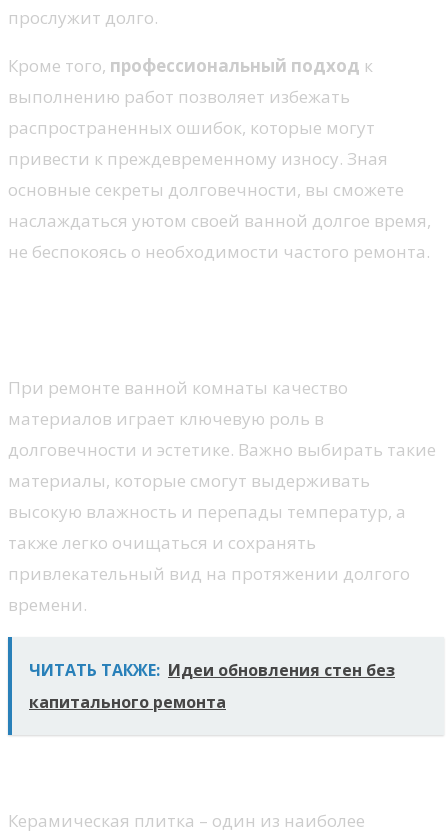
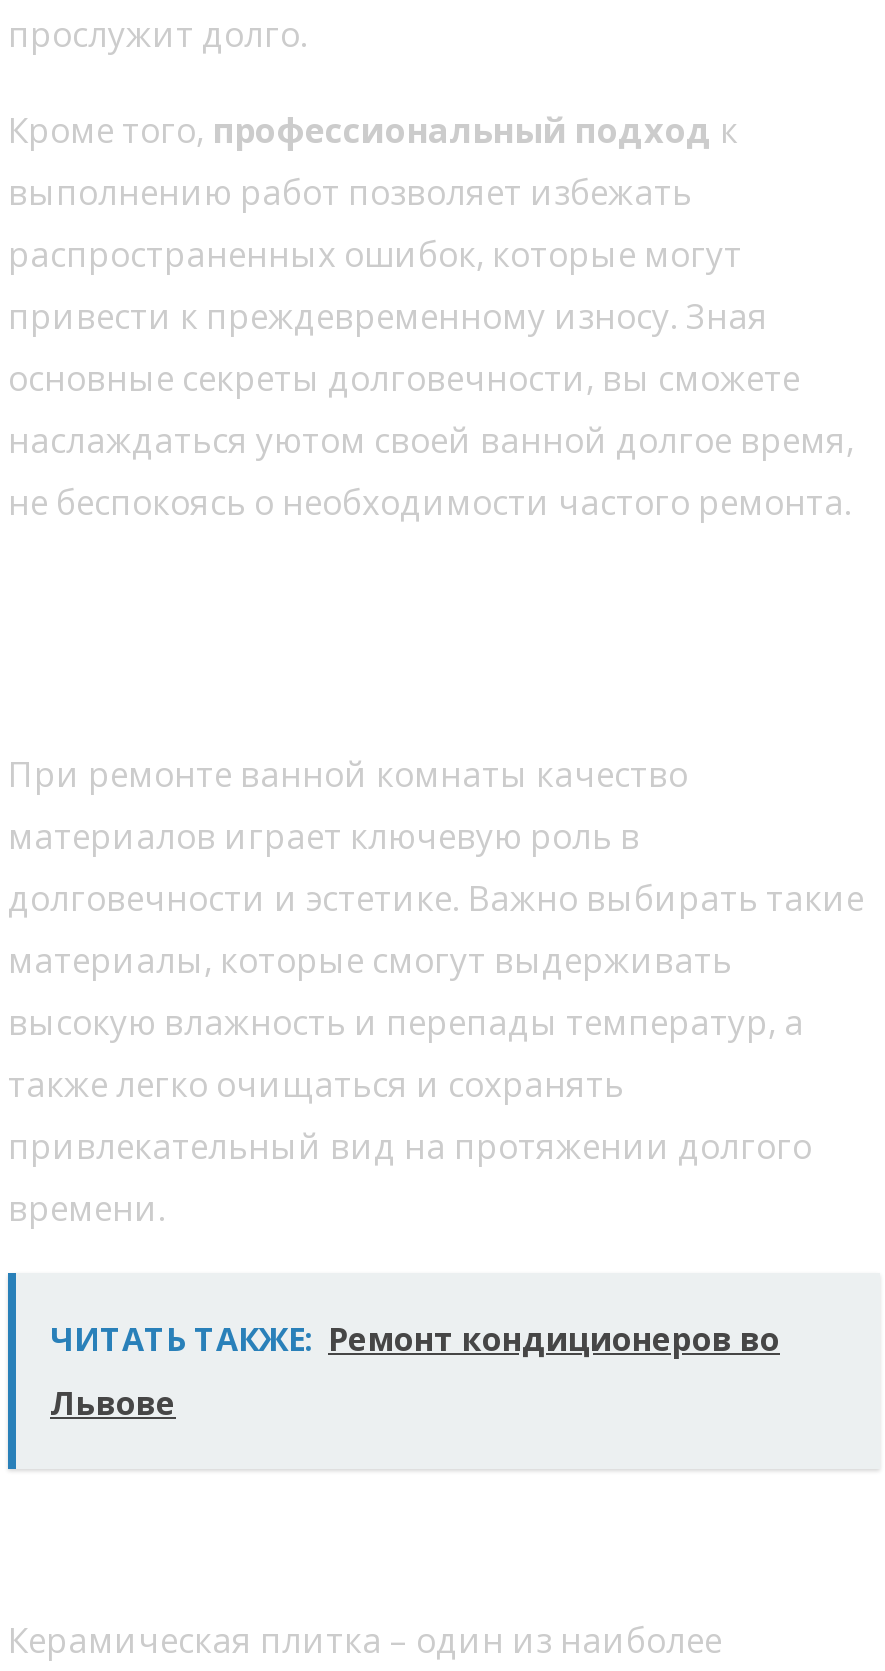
[29,658,395,680] ЧИТАТЬ ТАКЖЕ: Идеи обновления стен без -> [50,1316,780,1360] ЧИТАТЬ ТАКЖЕ: Ремонт кондиционеров во
[29,690,226,712] капитального ремонта -> [50,1380,176,1424] Львове

